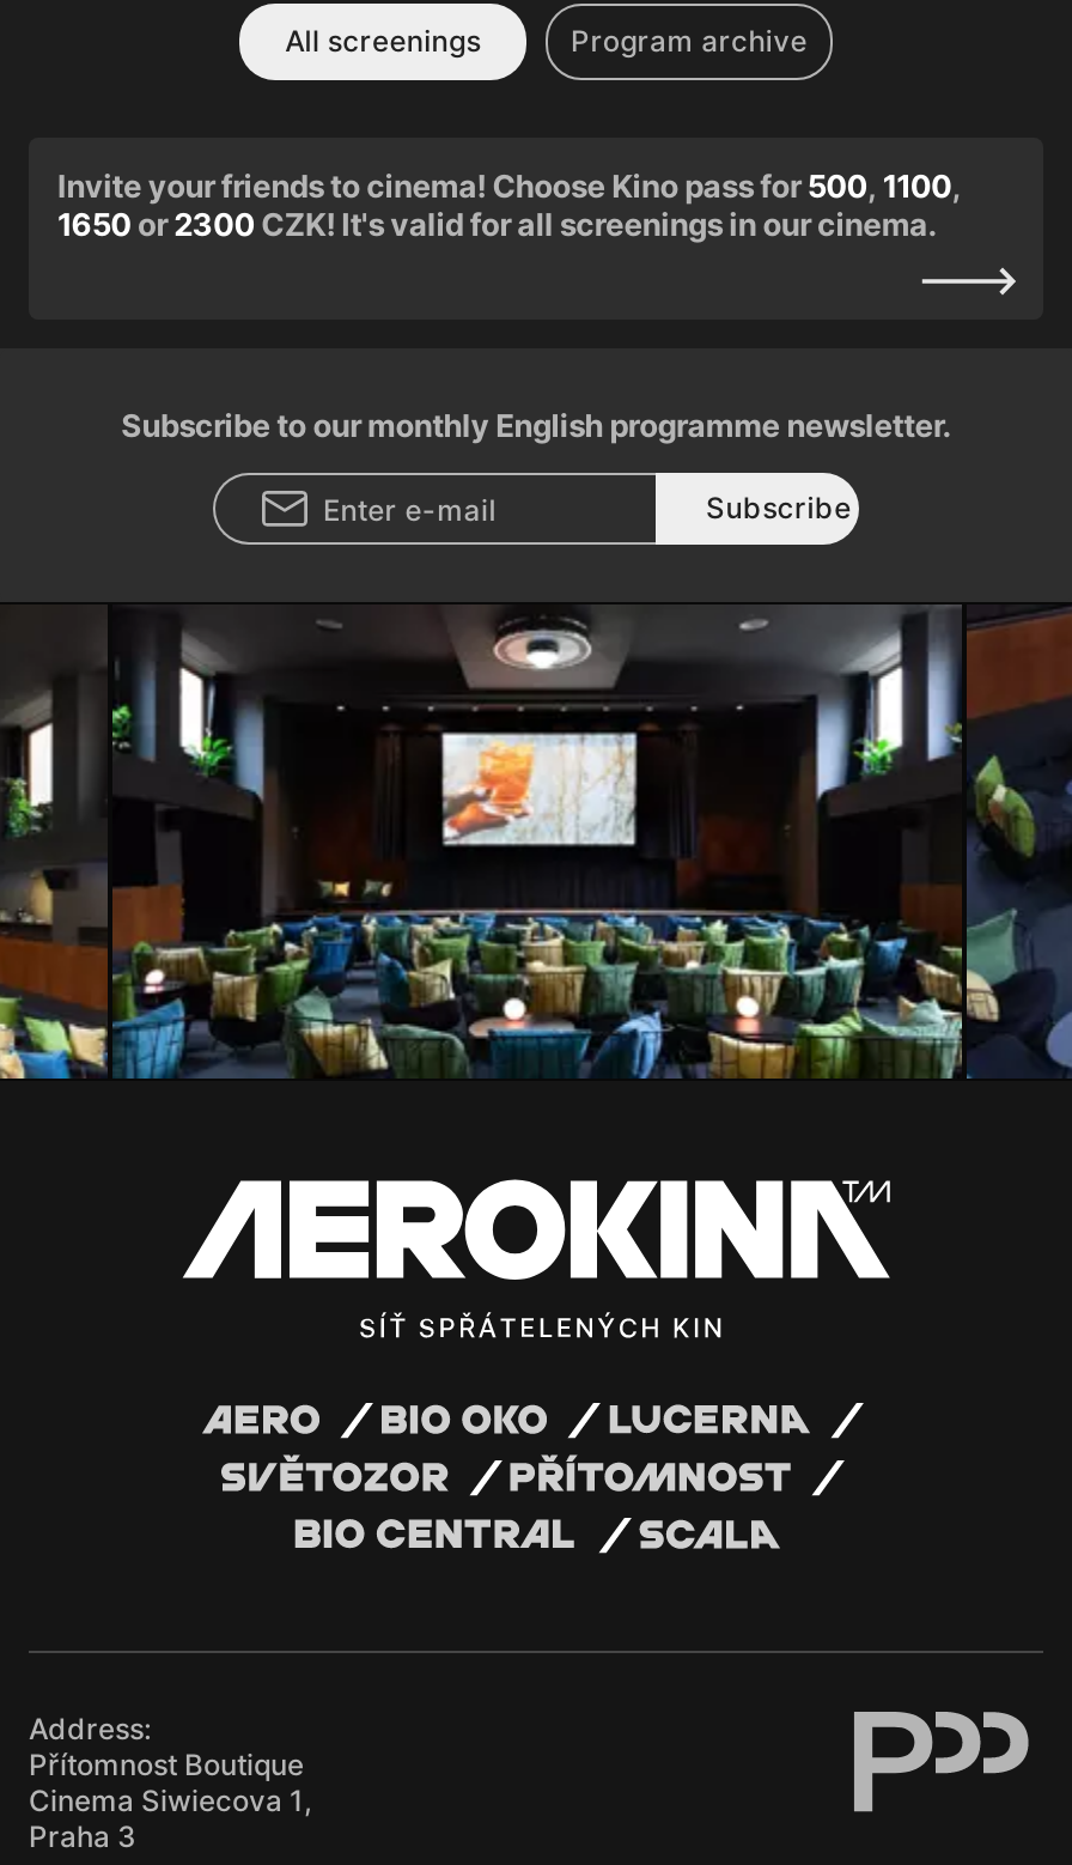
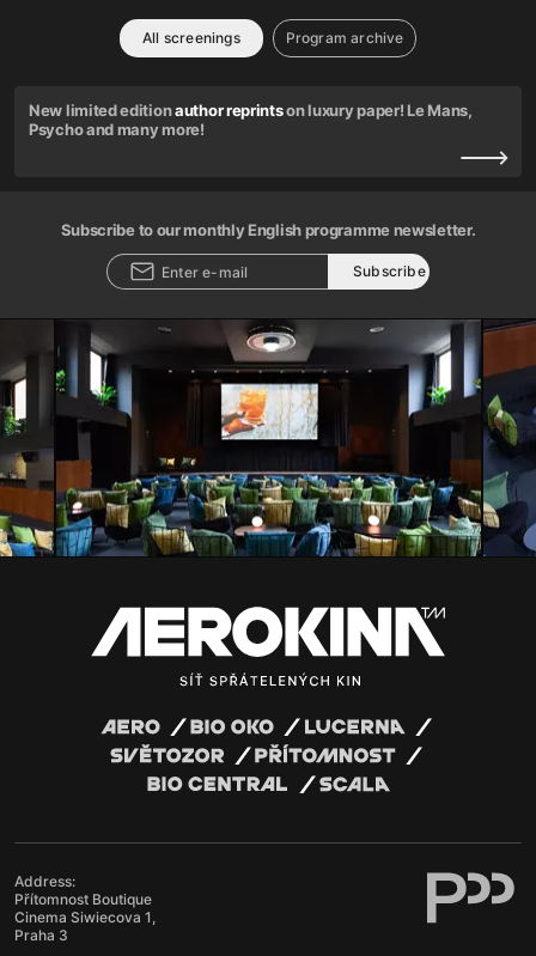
[57,166,960,243] Invite your friends to cinema! Choose Kino pass for 500, 1100, | 1650 or 2300 CZK! It's valid for all screenings in our cinema. -> [29,101,472,139] New limited edition author reprints on luxury paper! Le Mans, | Psycho and many more!

